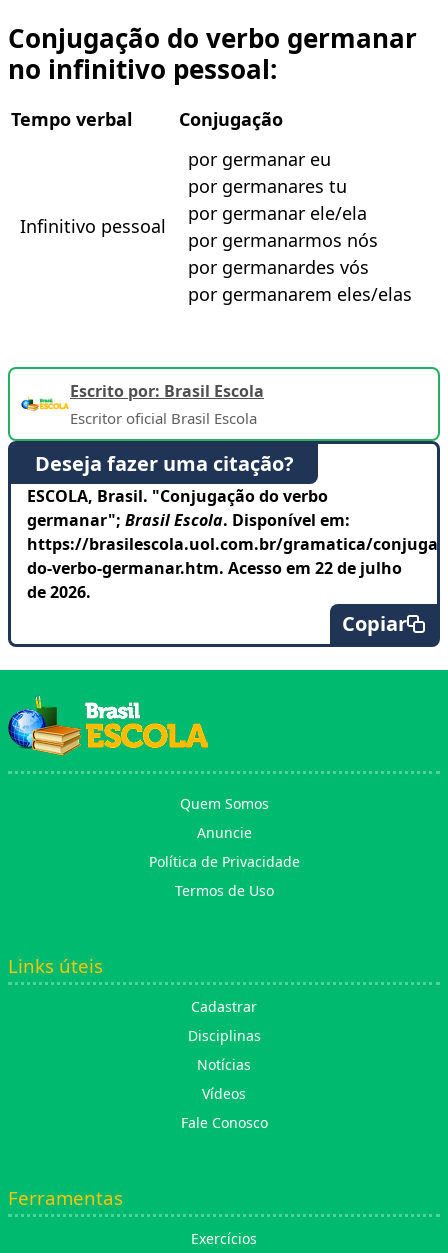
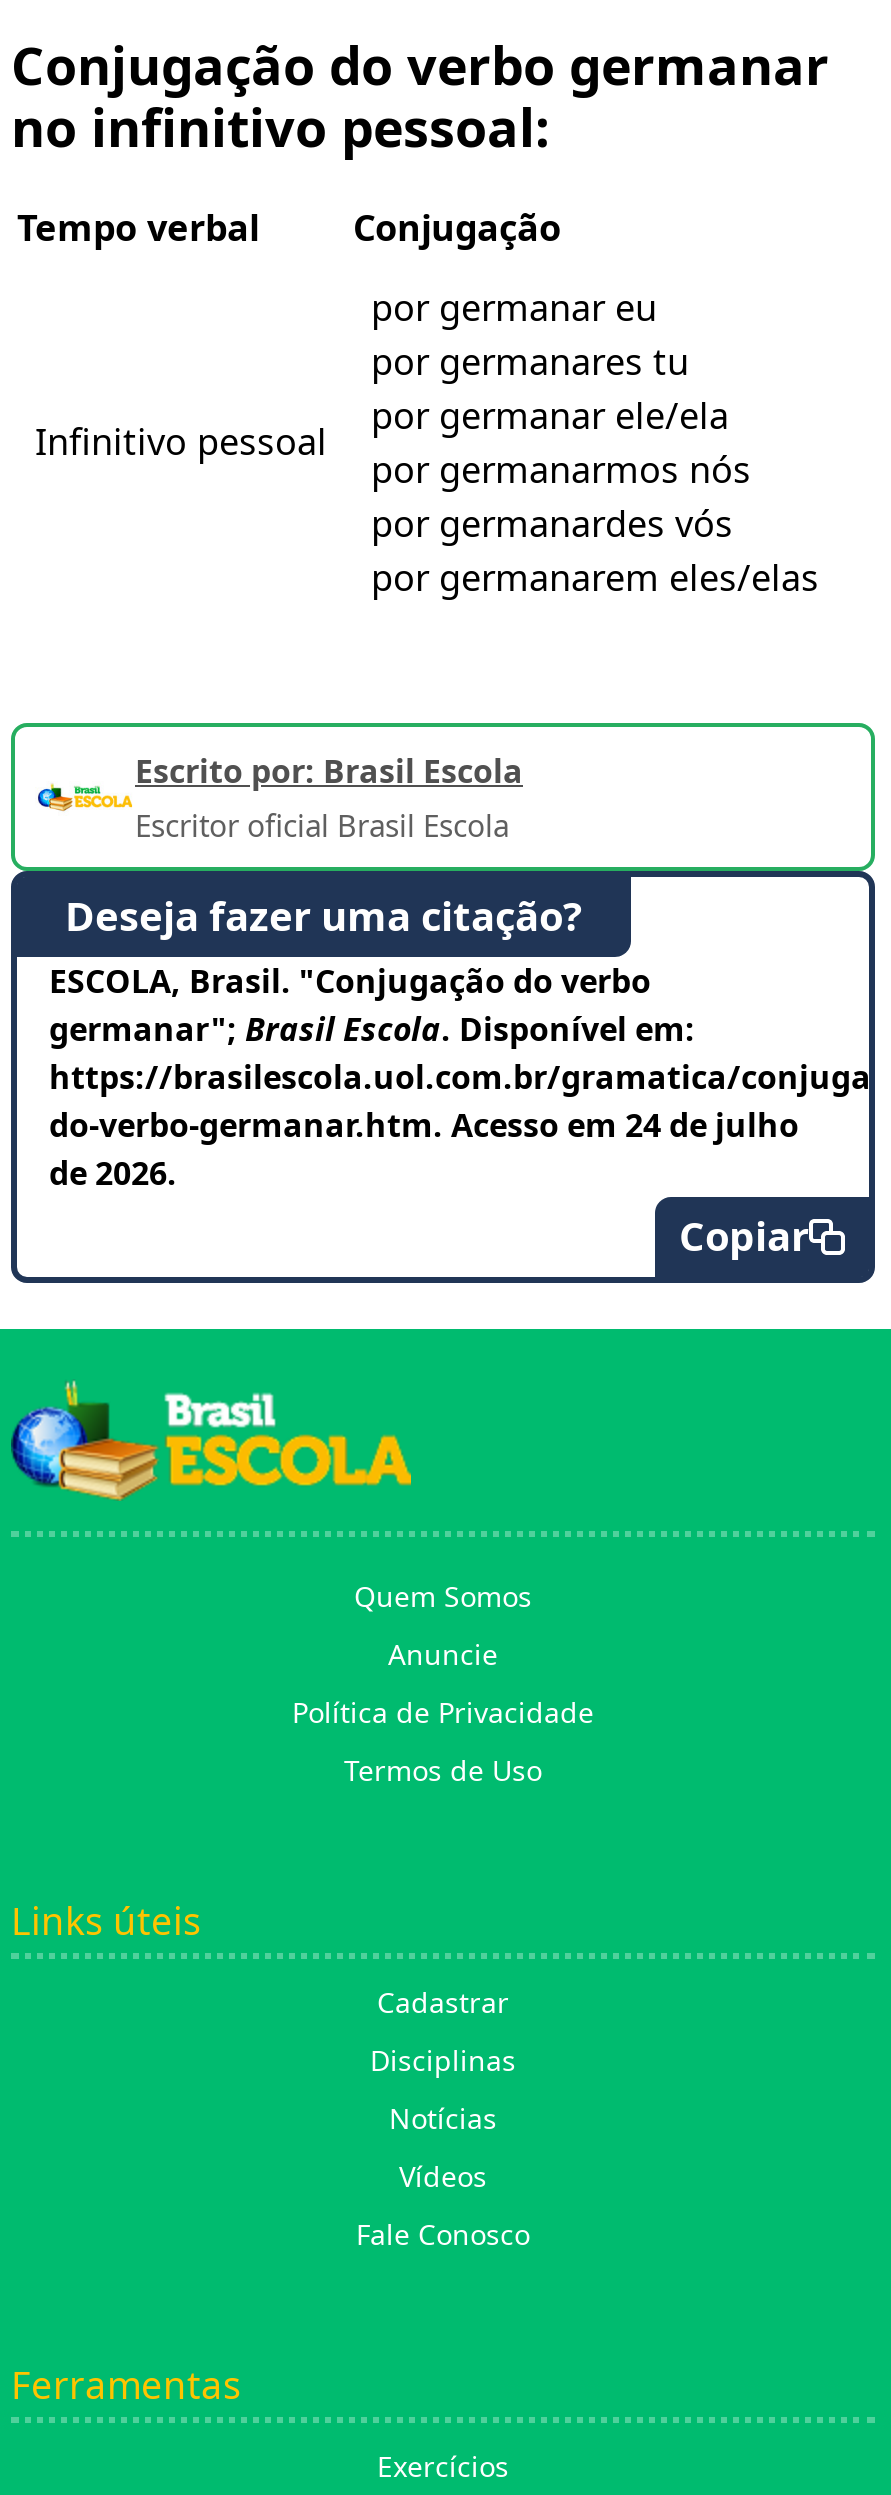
[27,557,402,579] do-verbo-germanar.htm. Acesso em 22 de julho -> [49,1103,799,1147] do-verbo-germanar.htm. Acesso em 24 de julho

